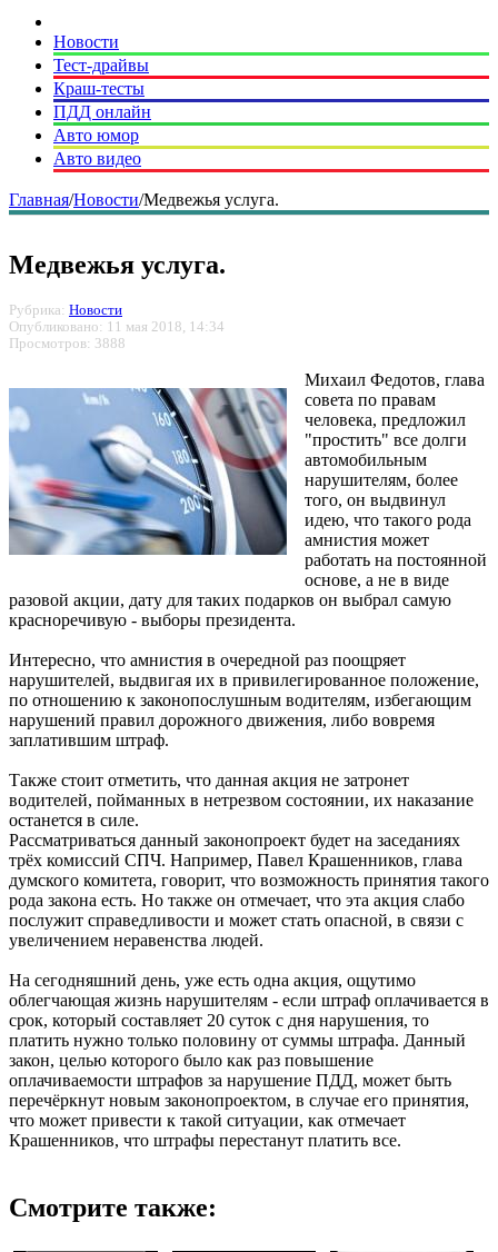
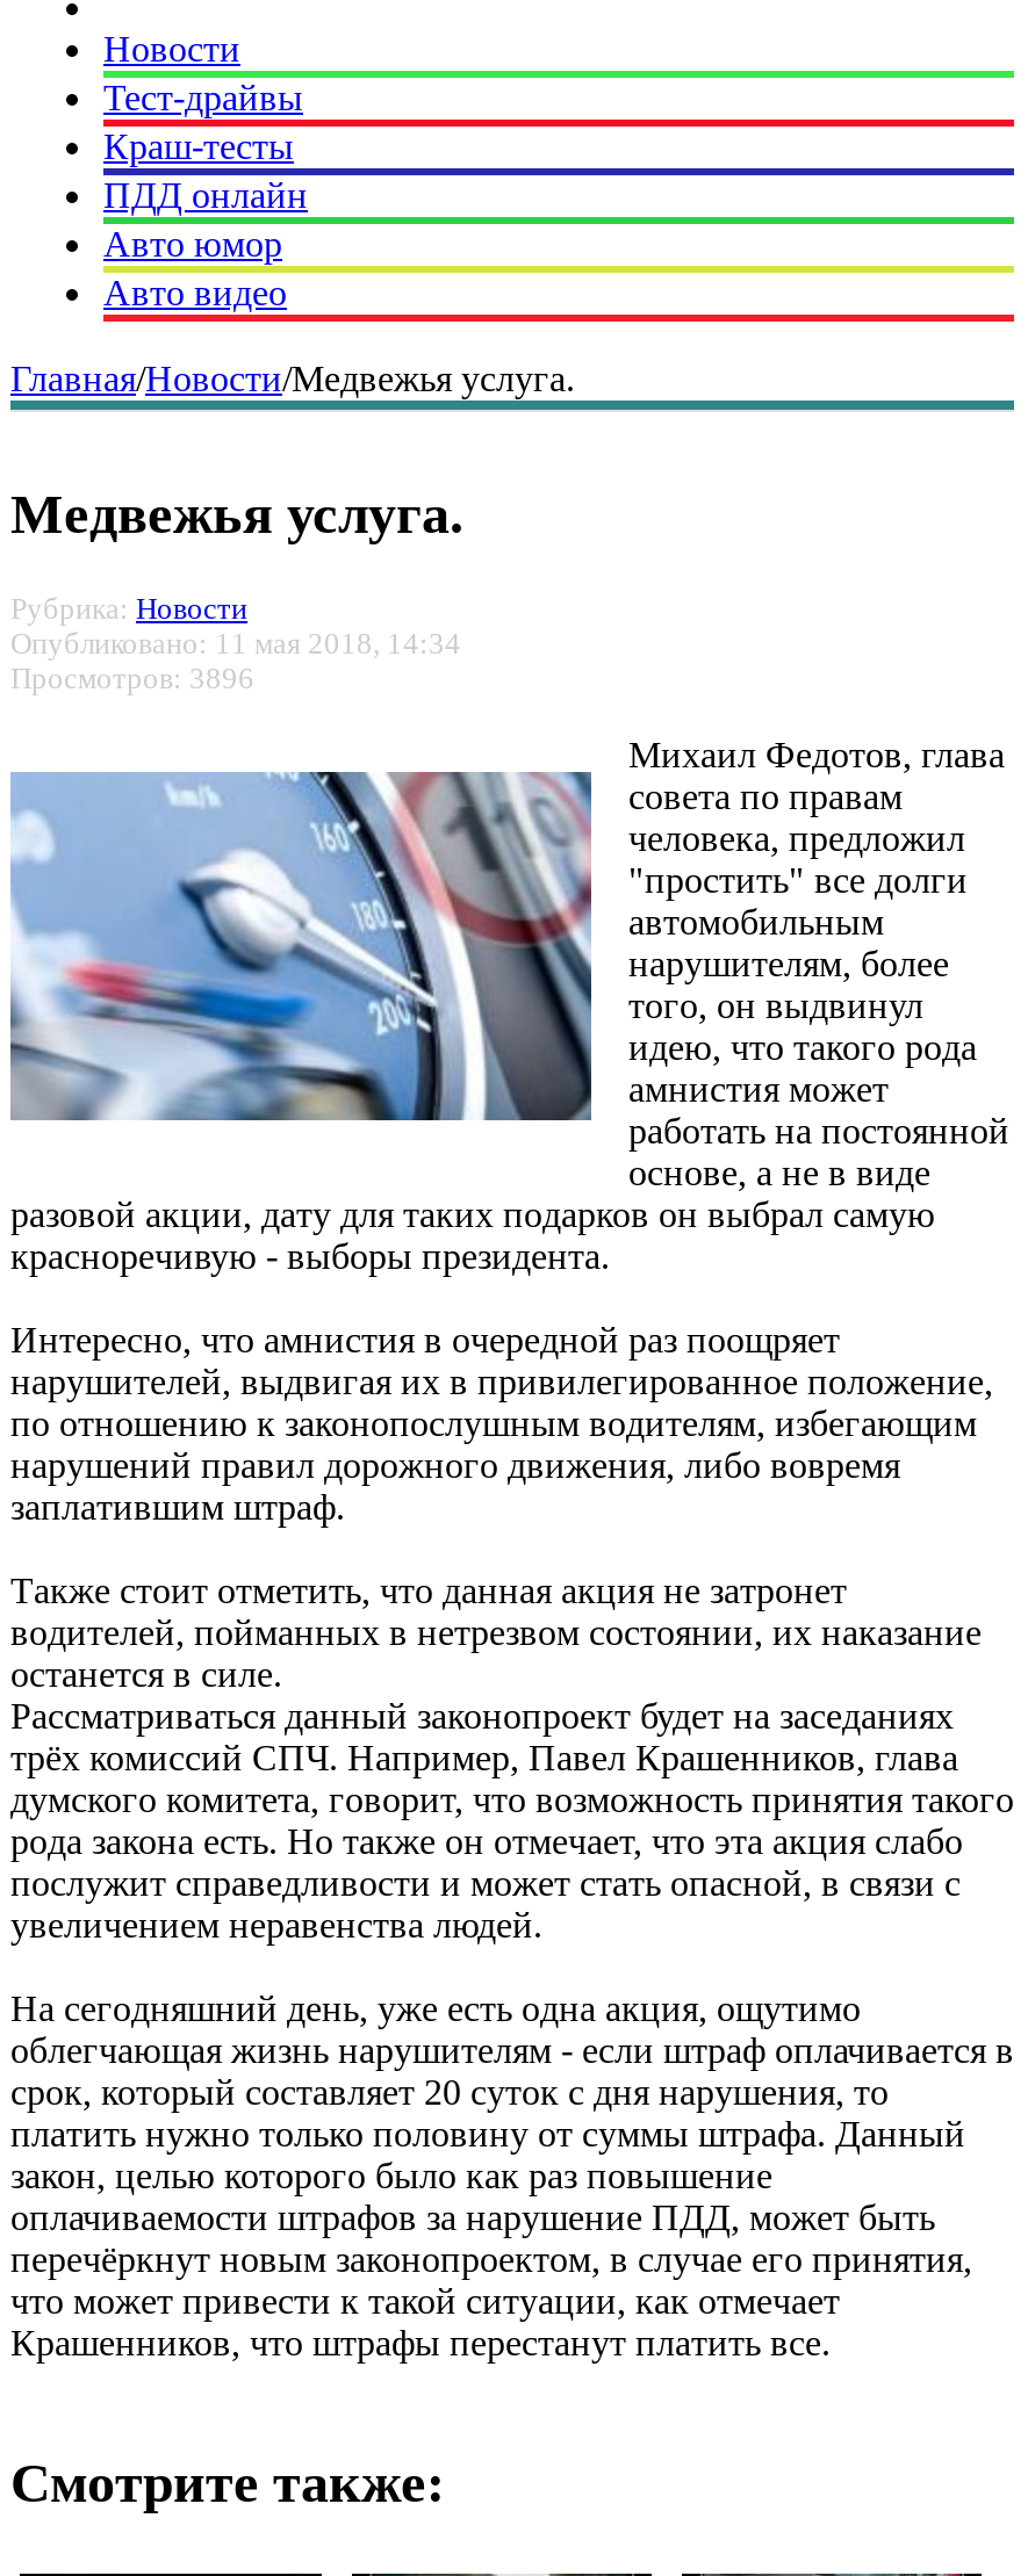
[9,336,126,351] Просмотров: 3888 -> [10,663,254,695] Просмотров: 3896

